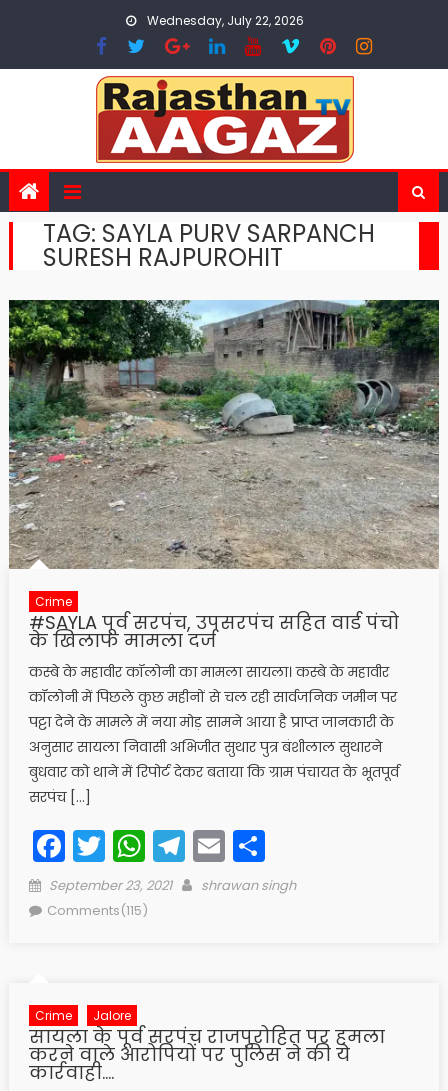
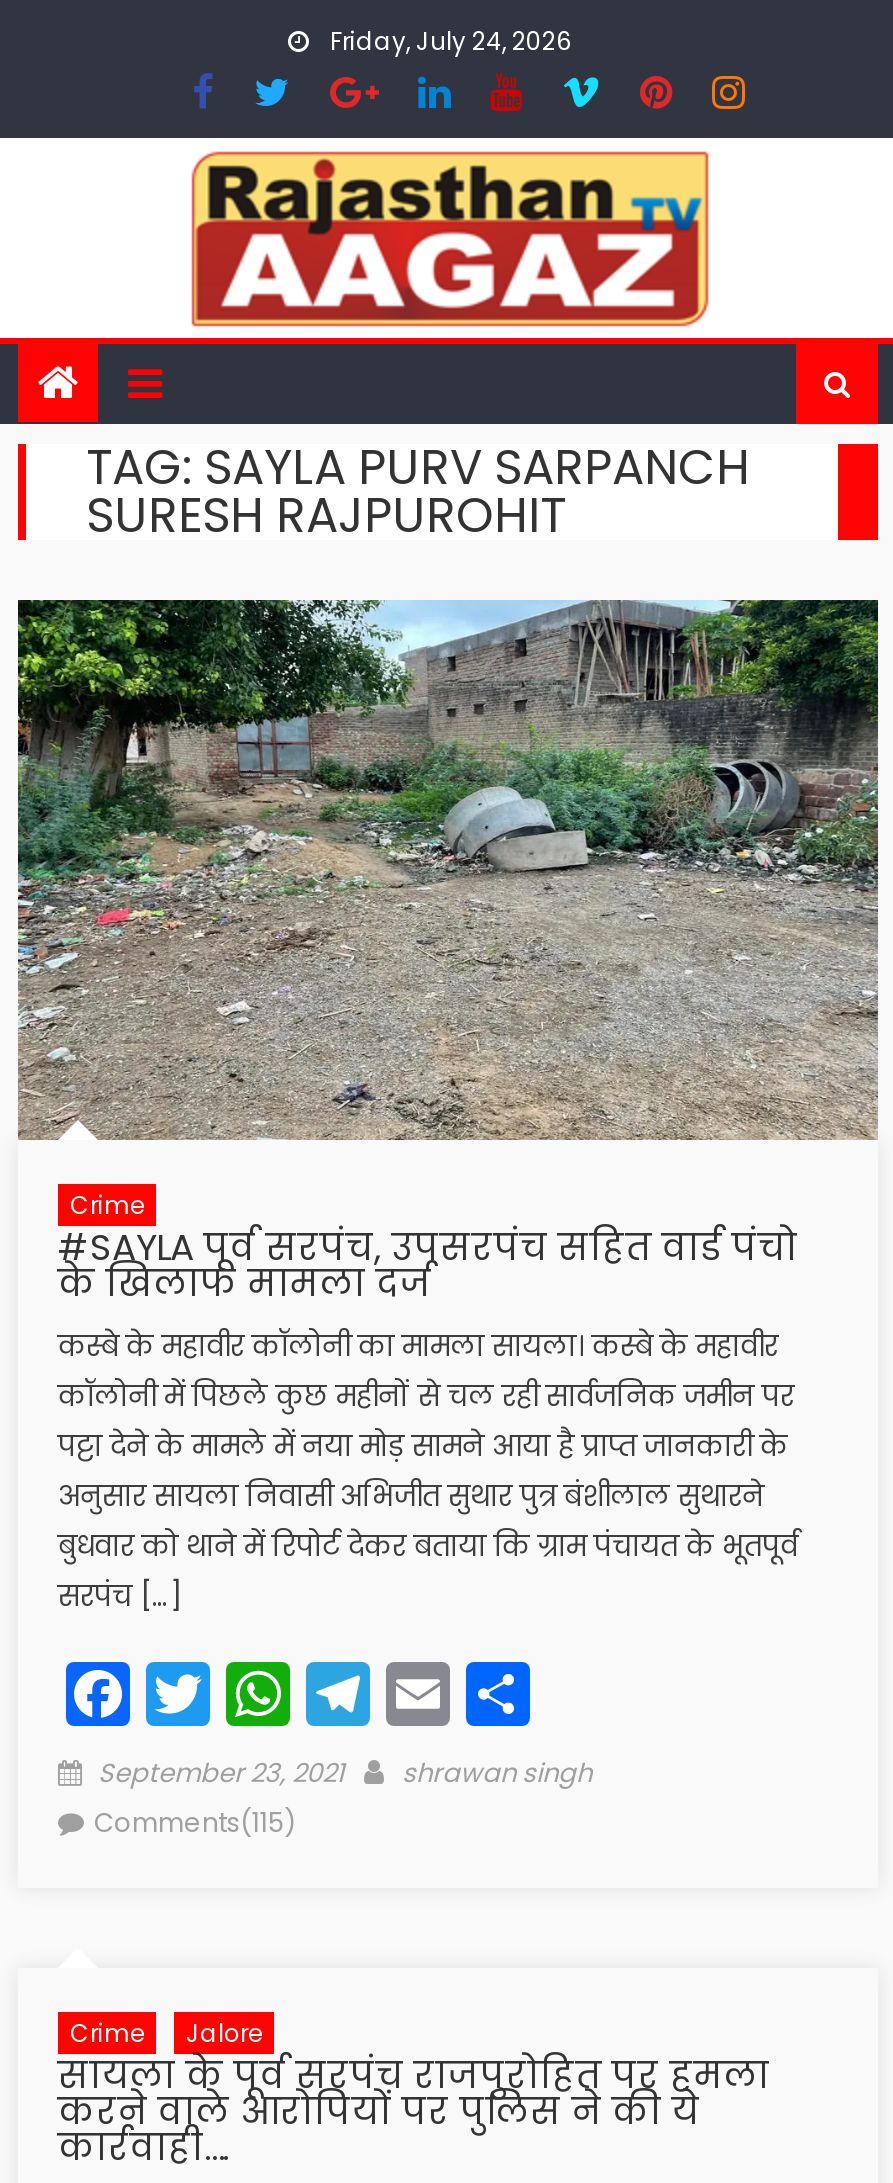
[144,12,304,29] Wednesday, July 22, 2026 -> [324,24,572,58] Friday, July 24, 2026

